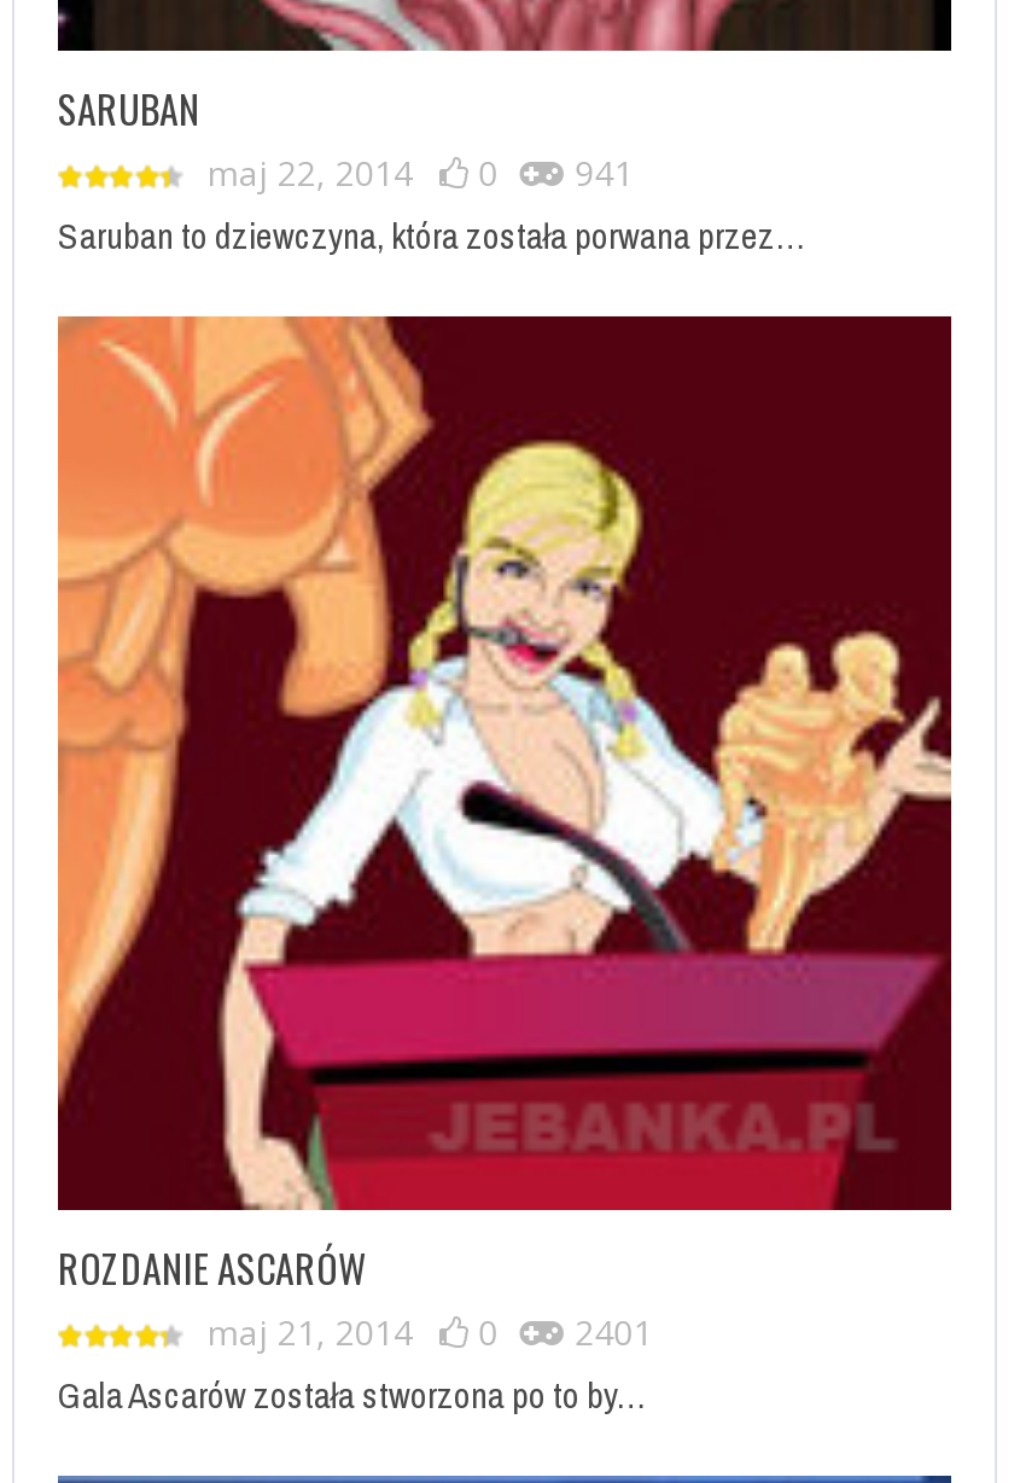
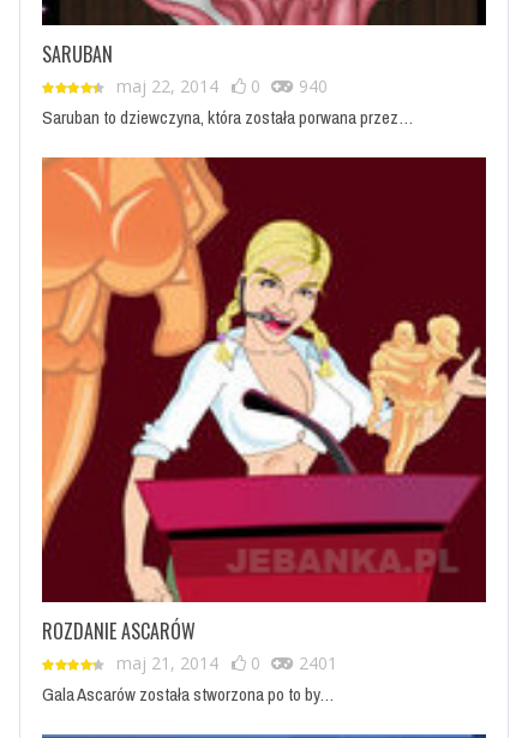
[208,150,633,196] maj 22, 2014 0 941 -> [116,75,328,97] maj 22, 2014 0 940

